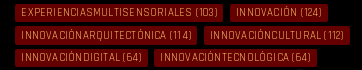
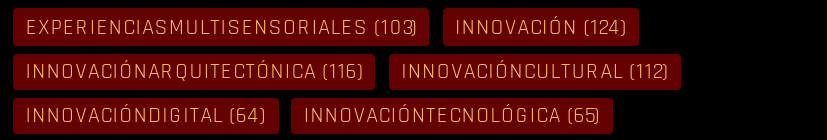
[21,29,191,43] INNOVACIÓNARQUITECTÓNICA (114) -> [26,57,363,85] INNOVACIÓNARQUITECTÓNICA (116)
[160,51,310,65] INNOVACIÓNTECNOLÓGICA (64) -> [304,102,599,130] INNOVACIÓNTECNOLÓGICA (65)

